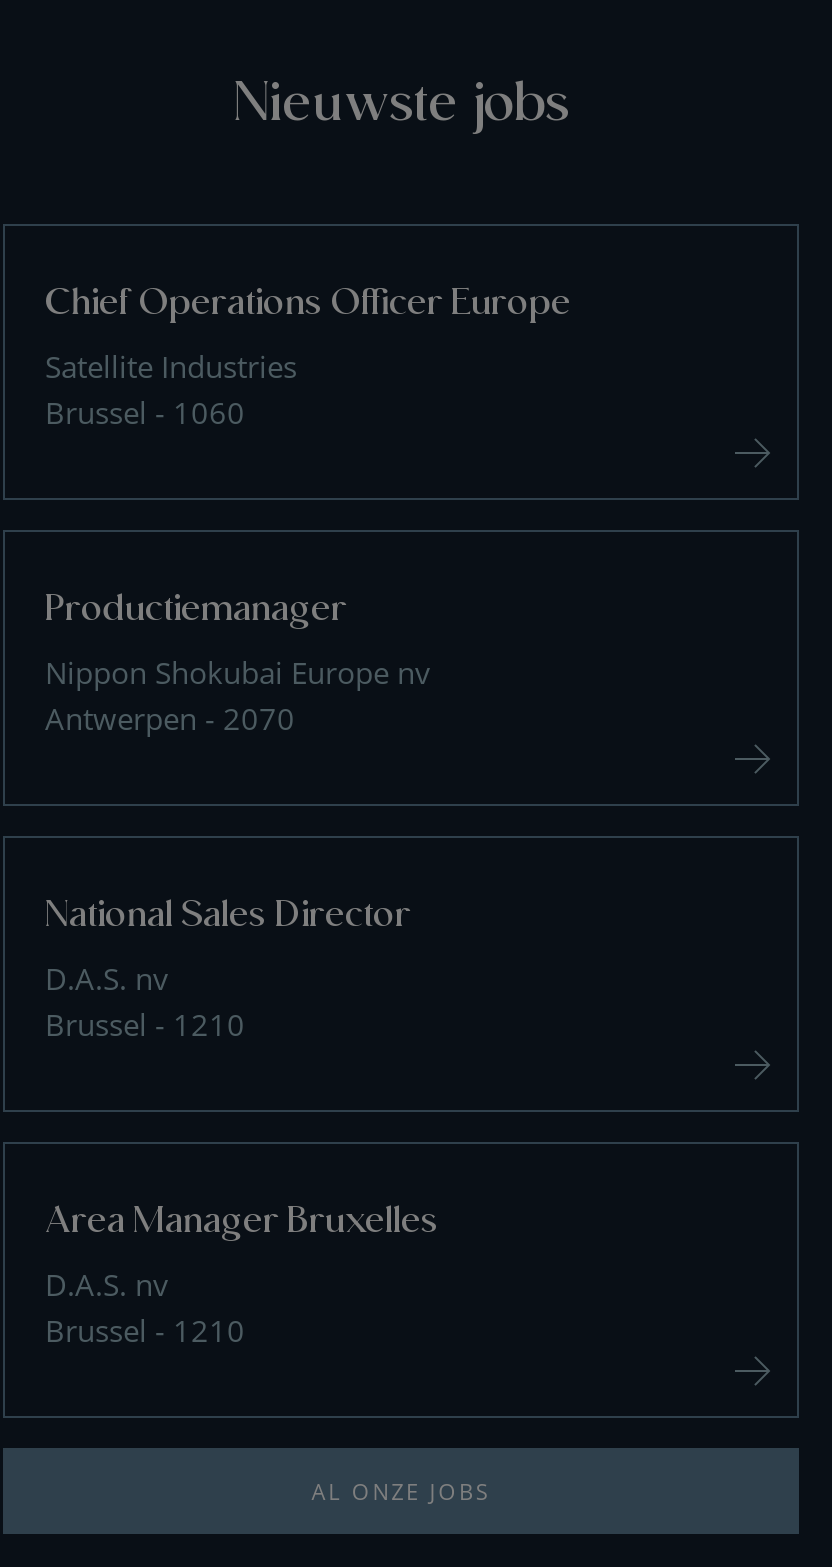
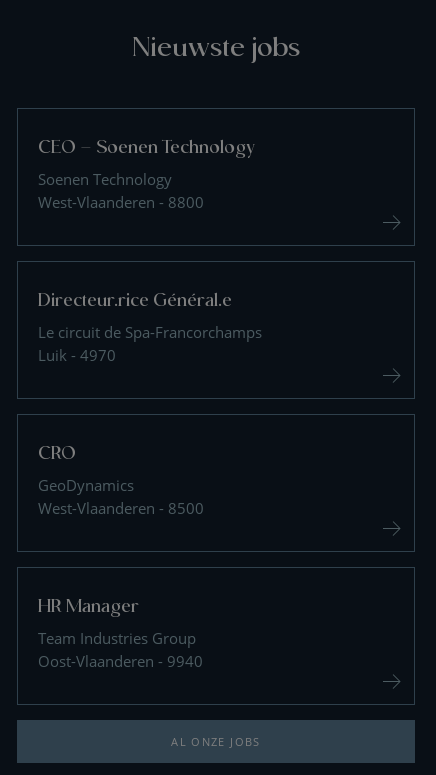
[45,276,571,324] Chief Operations Officer Europe -> [38,134,255,158] CEO – Soenen Technology
[45,346,297,432] Satellite Industries | Brussel - 1060 -> [38,169,204,212] Soenen Technology | West-Vlaanderen - 8800
[45,582,347,630] Productiemanager -> [38,287,232,311] Directeur.rice Général.e
[45,652,431,738] Nippon Shokubai Europe nv | Antwerpen - 2070 -> [38,322,262,365] Le circuit de Spa-Francorchamps | Luik - 4970
[45,888,411,936] National Sales Director -> [38,440,76,464] CRO
[45,958,245,1044] D.A.S. nv | Brussel - 1210 -> [38,475,204,518] GeoDynamics | West-Vlaanderen - 8500
[45,1194,439,1242] Area Manager Bruxelles -> [38,593,139,617] HR Manager
[45,1264,245,1350] D.A.S. nv | Brussel - 1210 -> [38,628,203,671] Team Industries Group | Oost-Vlaanderen - 9940

